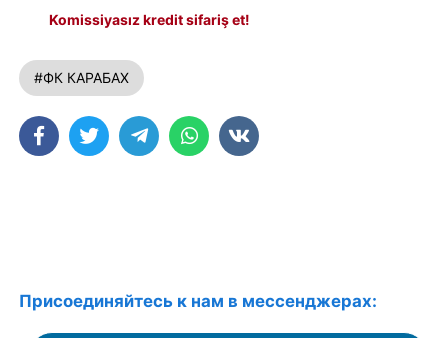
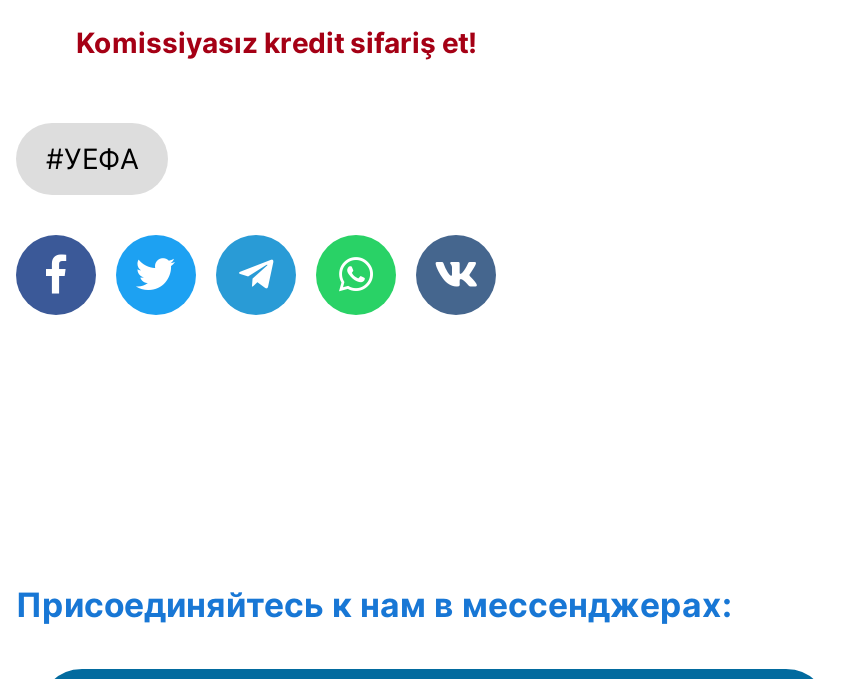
[34,69,129,86] #ФК КАРАБАХ -> [46,141,138,175] #УЕФА

